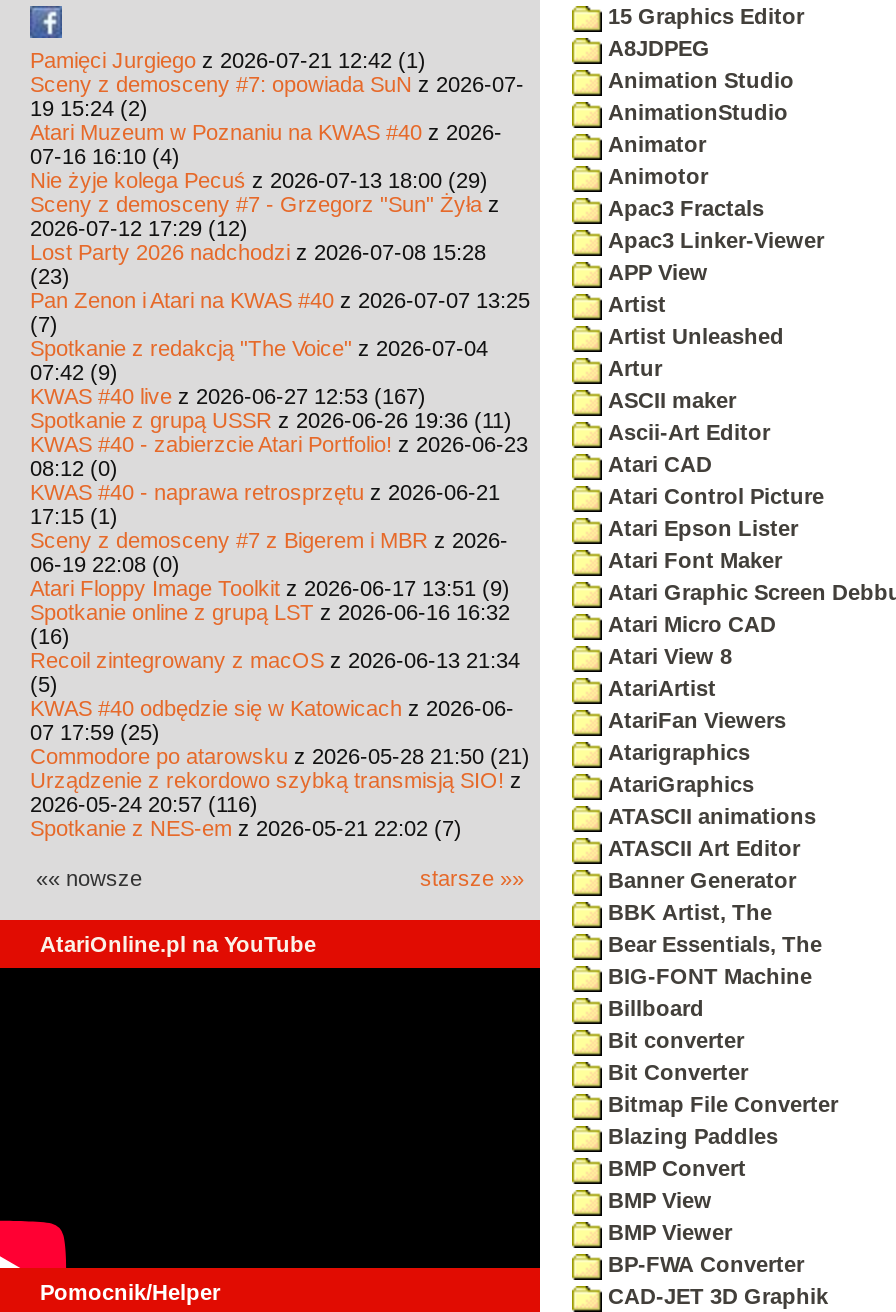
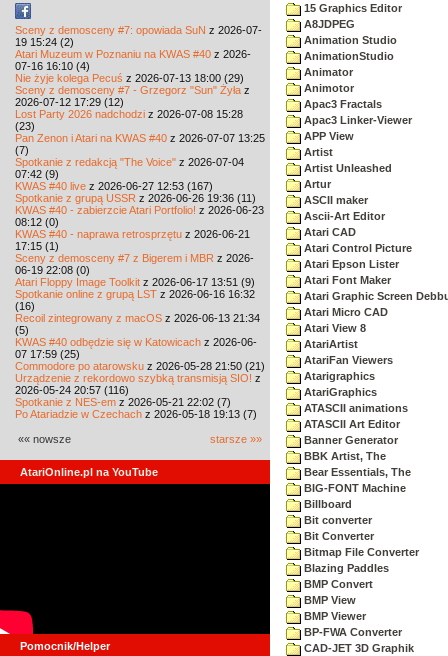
[30,48,426,72] Pamięci Jurgiego z 2026-07-21 12:42 (1) -> none
none -> [15,408,257,420] Po Atariadzie w Czechach z 2026-05-18 19:13 (7)

